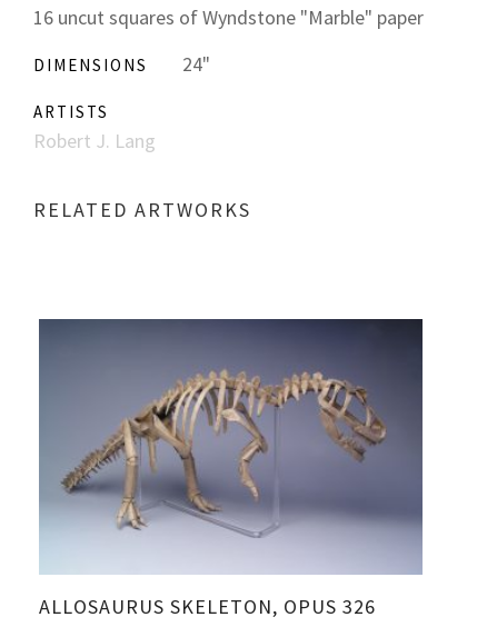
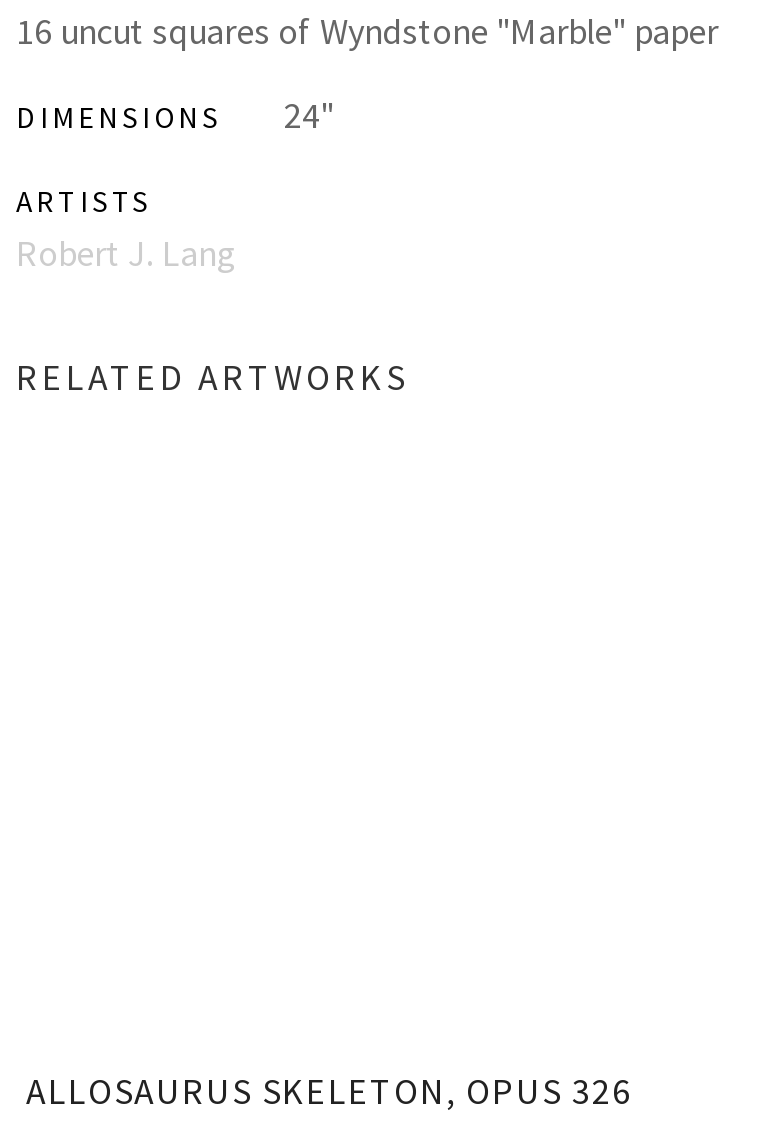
[38,318,424,576] [image] -> none

